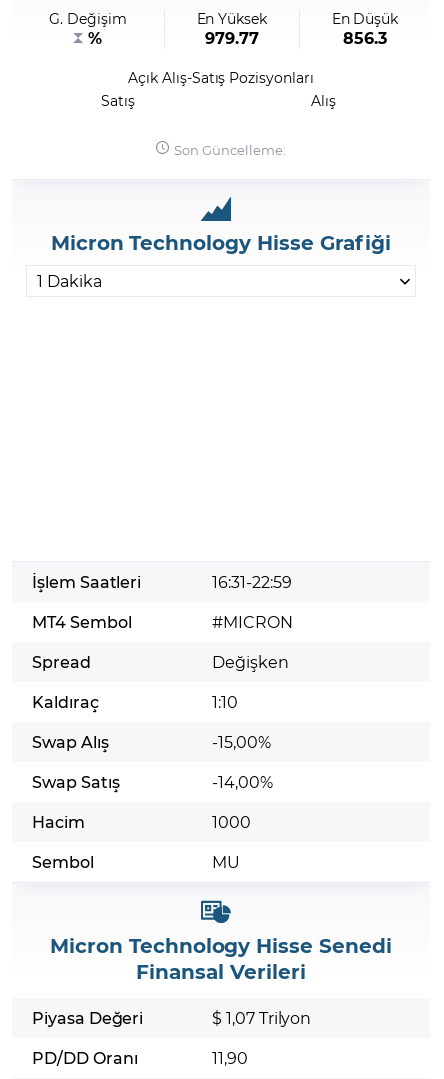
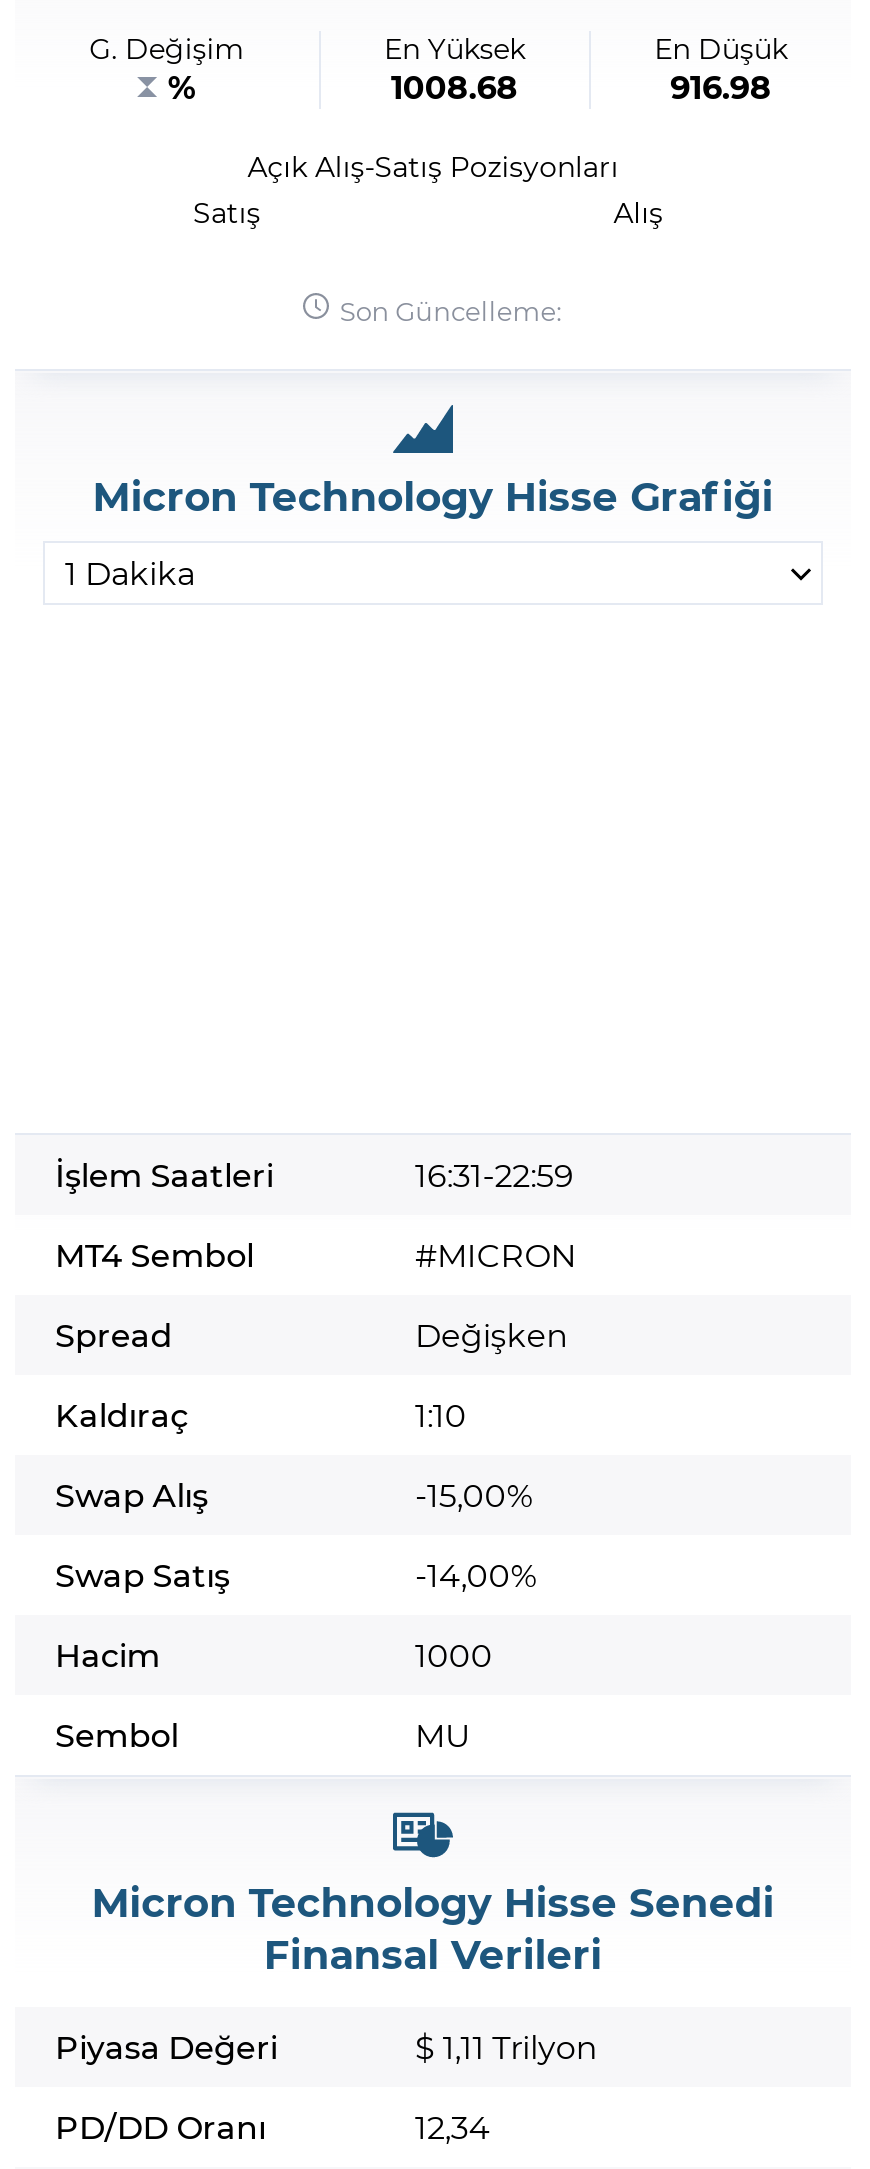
[205,27,259,48] 979.77 -> [391,65,518,107] 1008.68
[343,27,387,48] 856.3 -> [670,65,772,107] 916.98
[212,1007,311,1028] $ 1,07 Trilyon -> [415,2025,598,2067] $ 1,11 Trilyon
[212,1047,248,1068] 11,90 -> [415,2105,491,2147] 12,34

